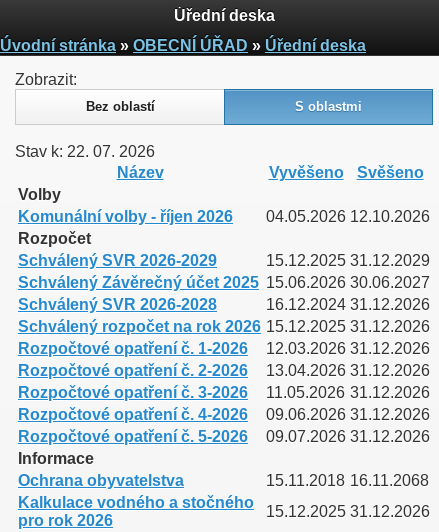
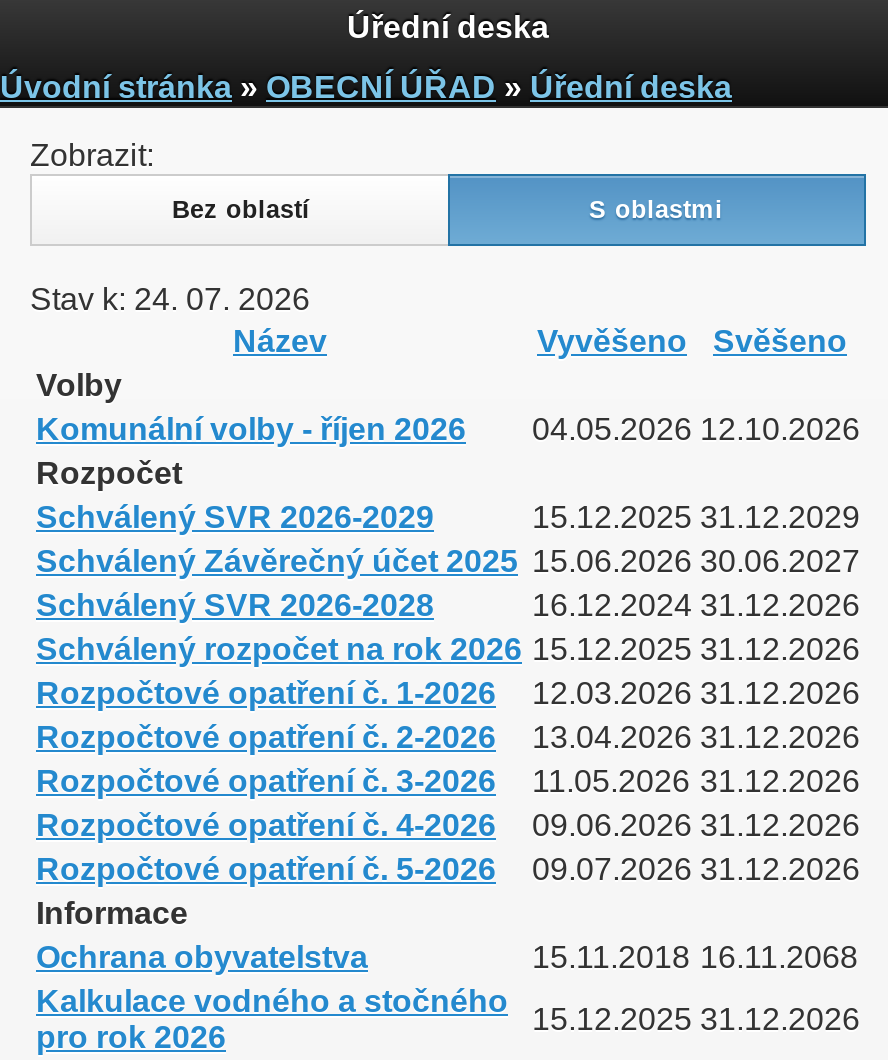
[15,143,155,160] Stav k: 22. 07. 2026 -> [30,282,310,316] Stav k: 24. 07. 2026

